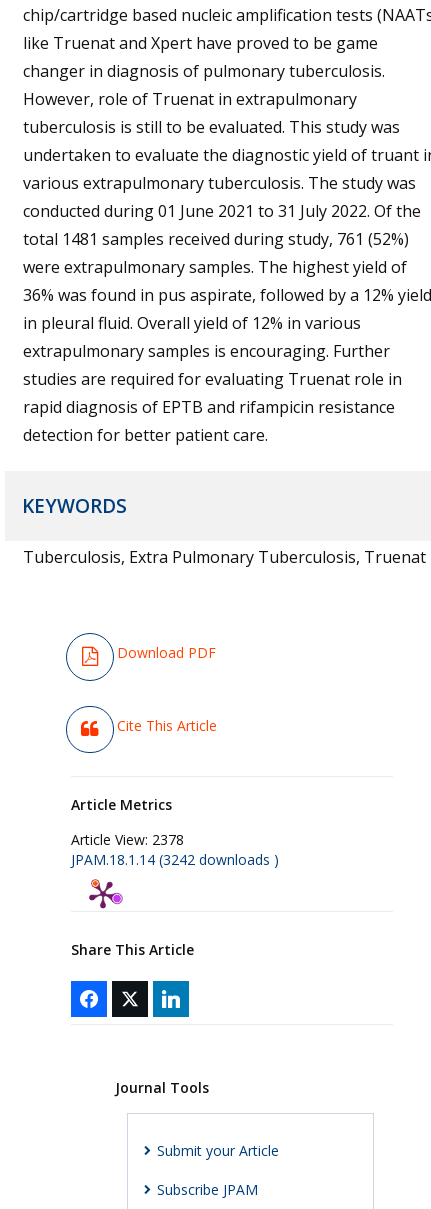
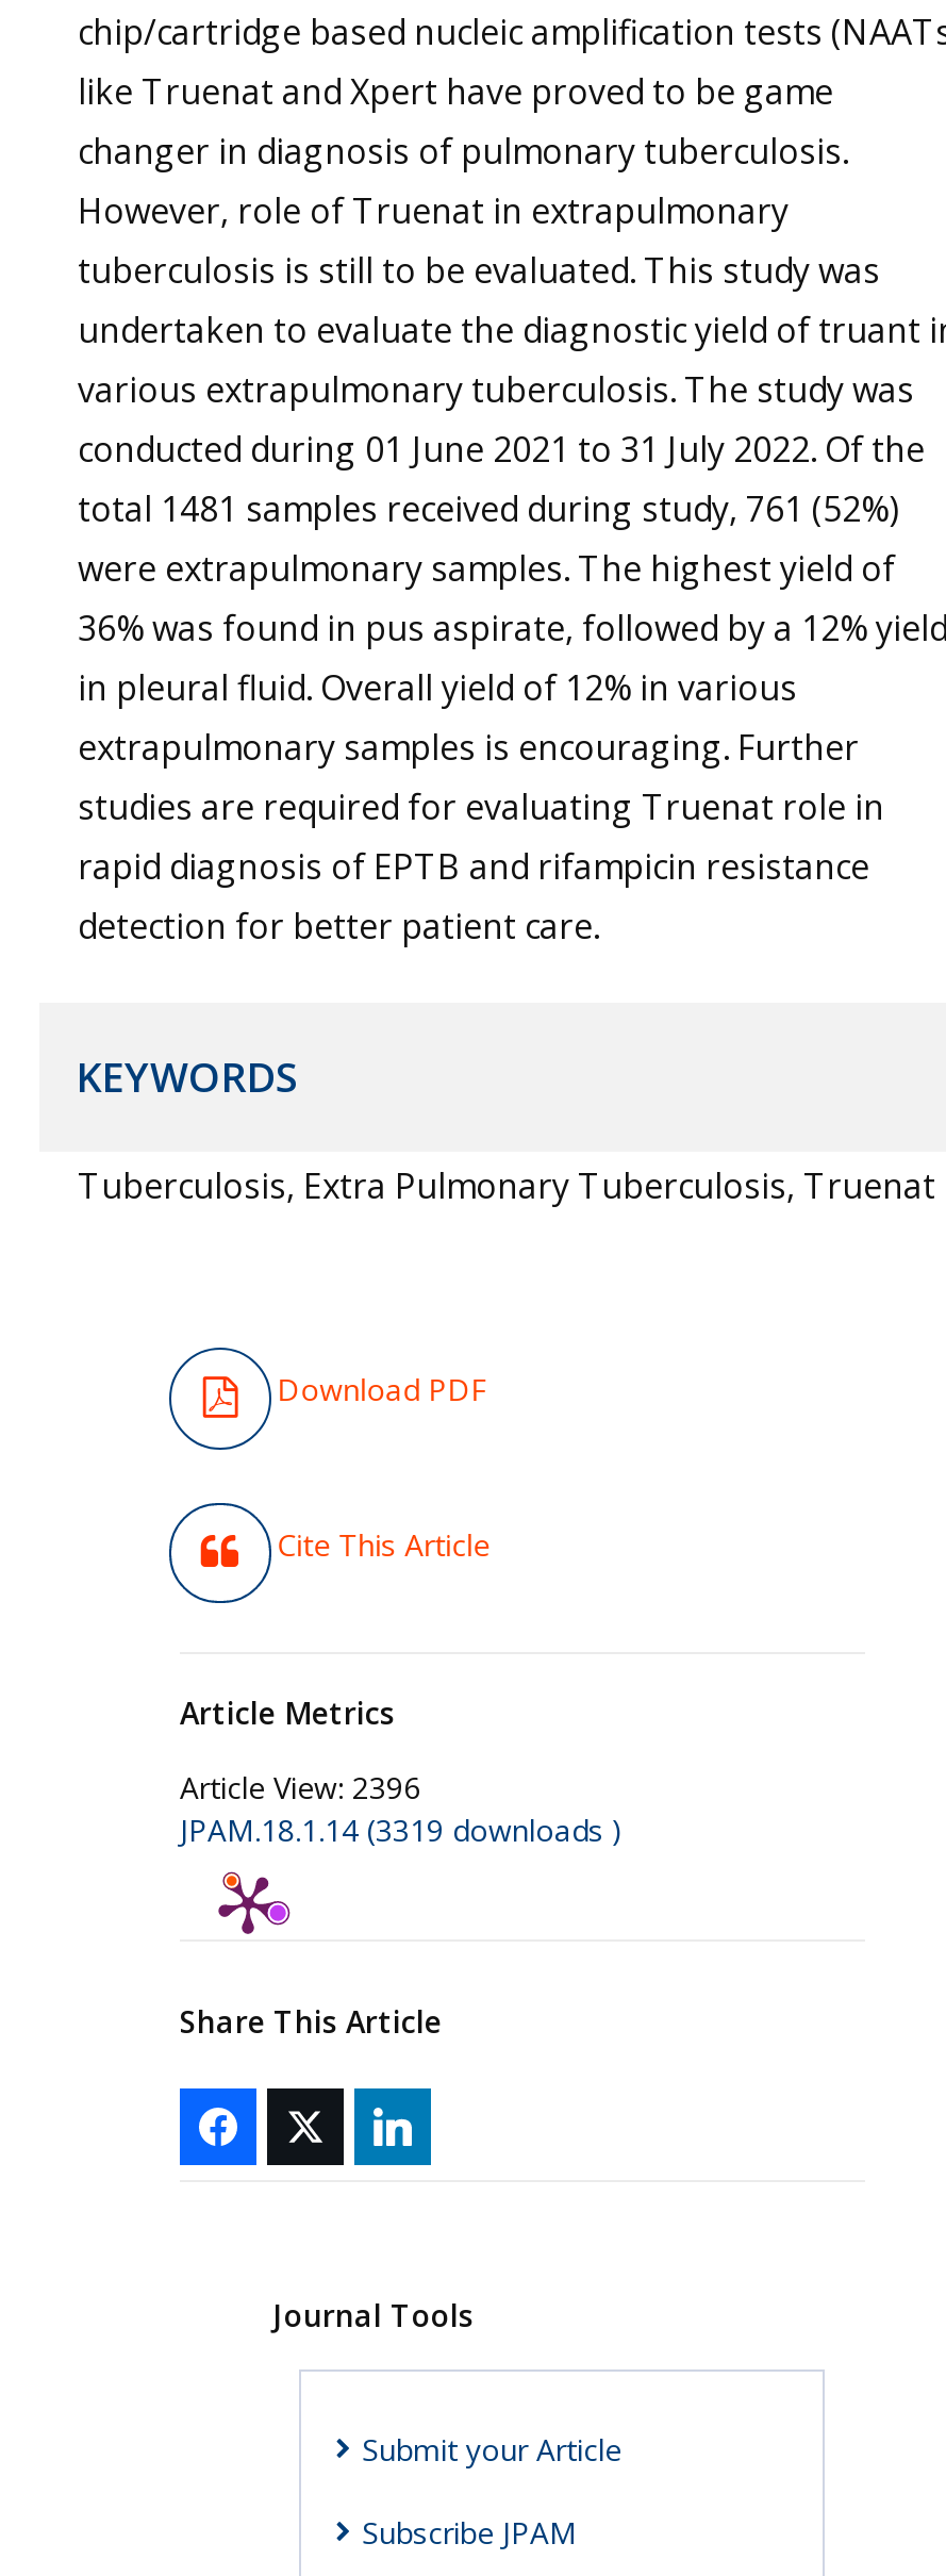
[71,830,184,849] Article View: 2378 -> [180,1766,420,1807] Article View: 2396
[71,850,279,869] JPAM.18.1.14 (3242 downloads ) -> [180,1809,623,1849] JPAM.18.1.14 (3319 downloads )

